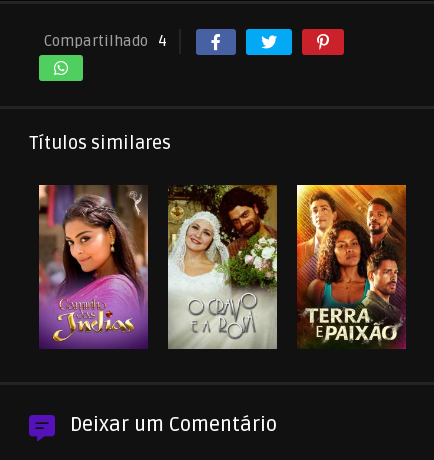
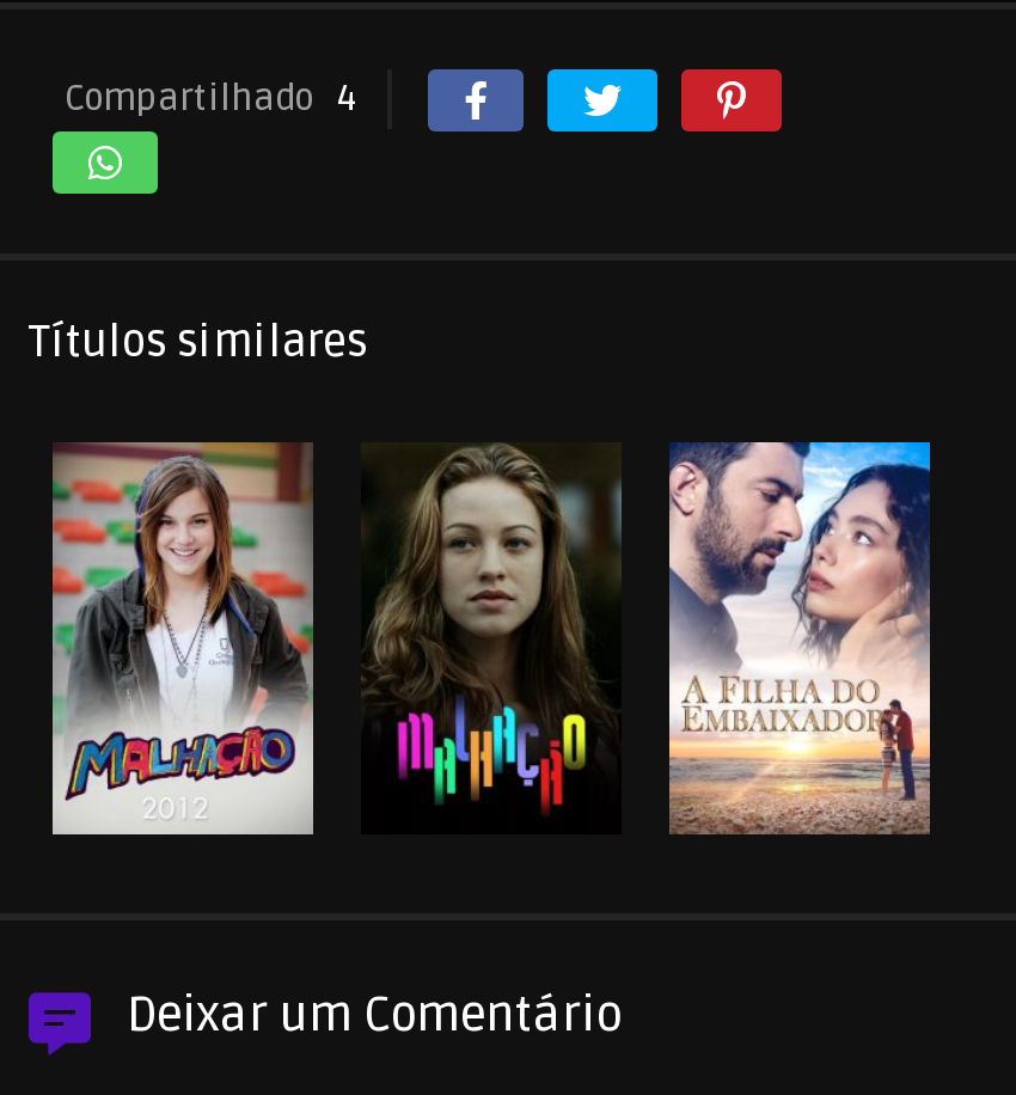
[38,184,149,349] [image] -> [50,440,316,837] [image]
[167,185,278,350] [image] -> [361,445,622,834] [image]
[296,184,407,349] [image] -> [667,440,932,837] [image]

